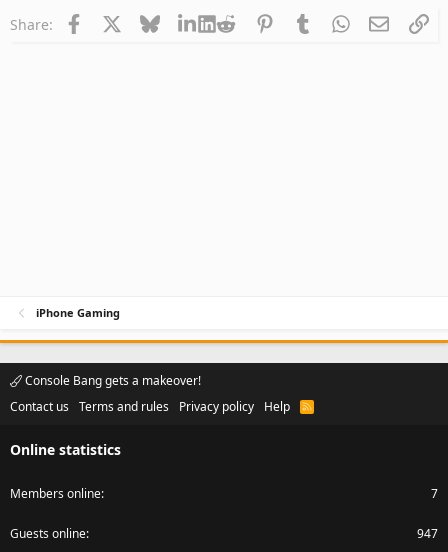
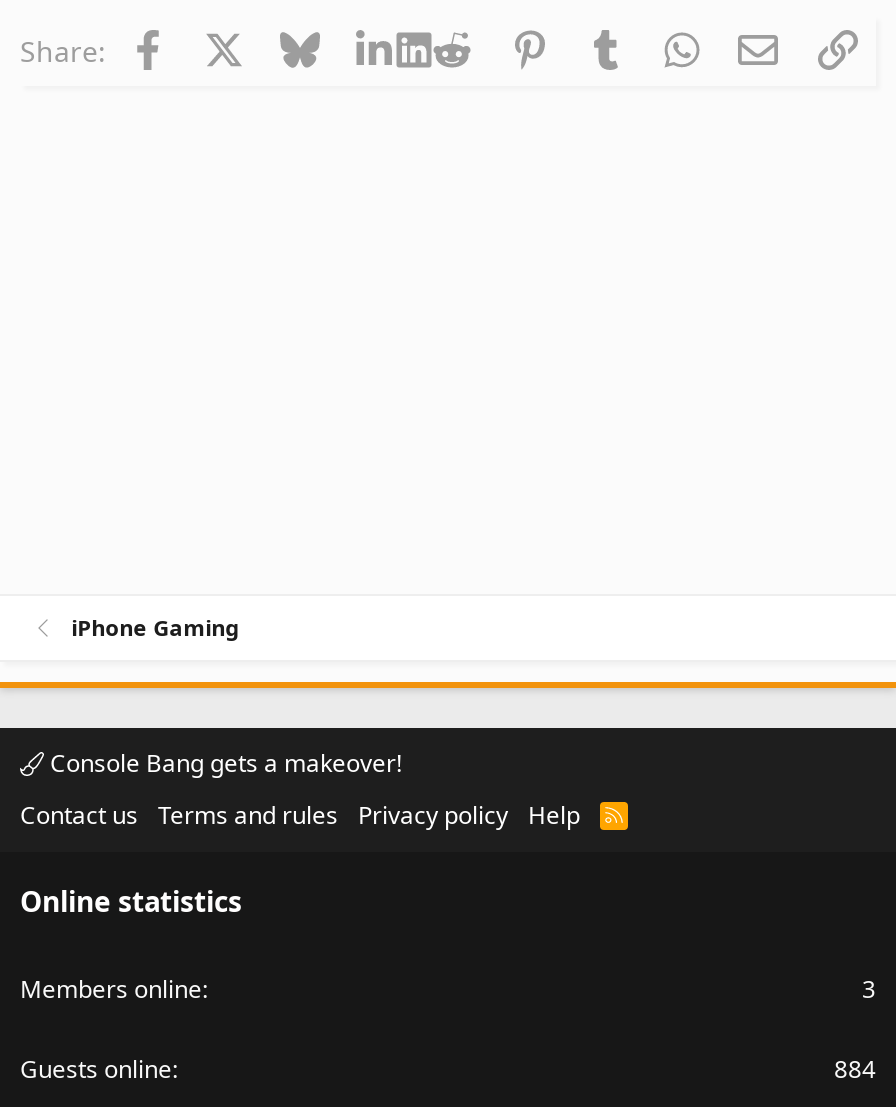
[431,485,438,502] 7 -> [862,972,876,1006] 3
[417,525,438,542] 947 -> [834,1052,876,1086] 884

